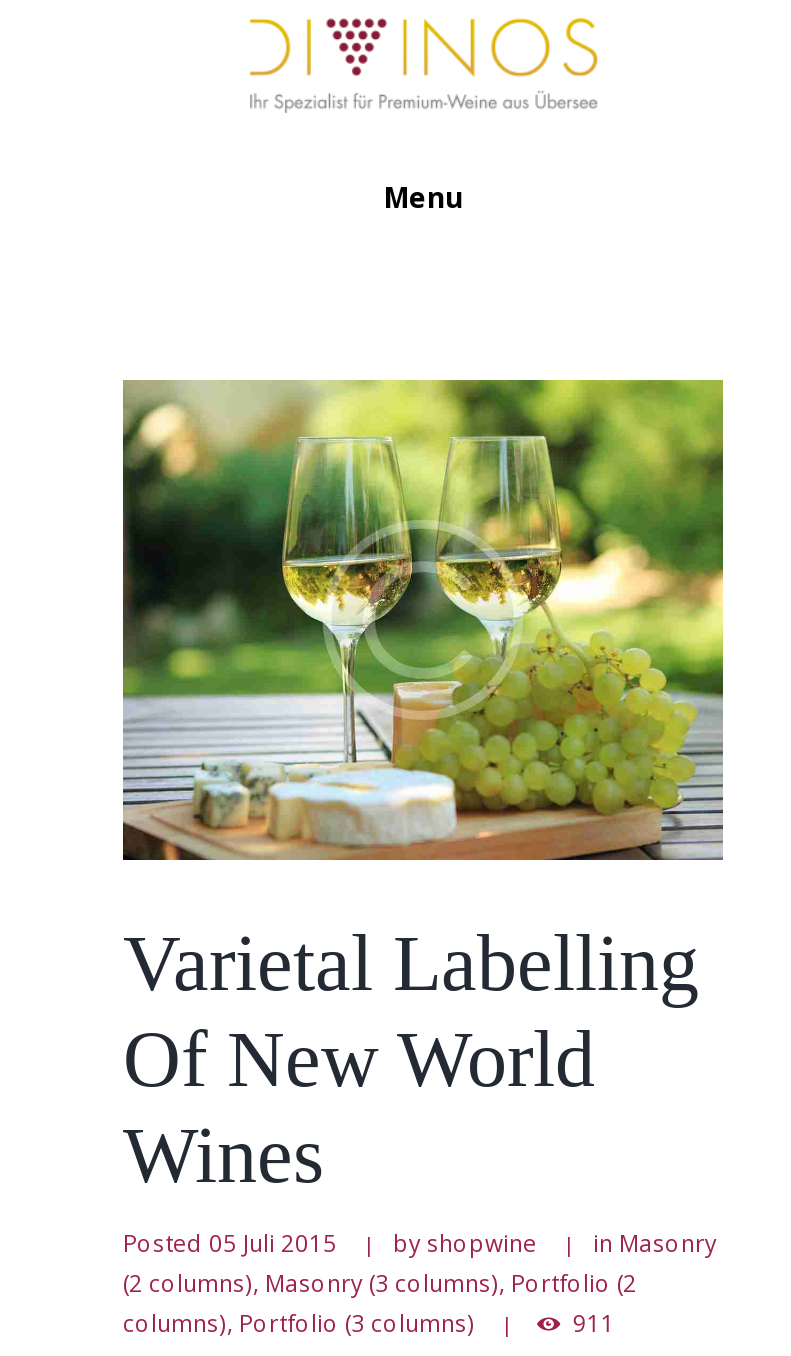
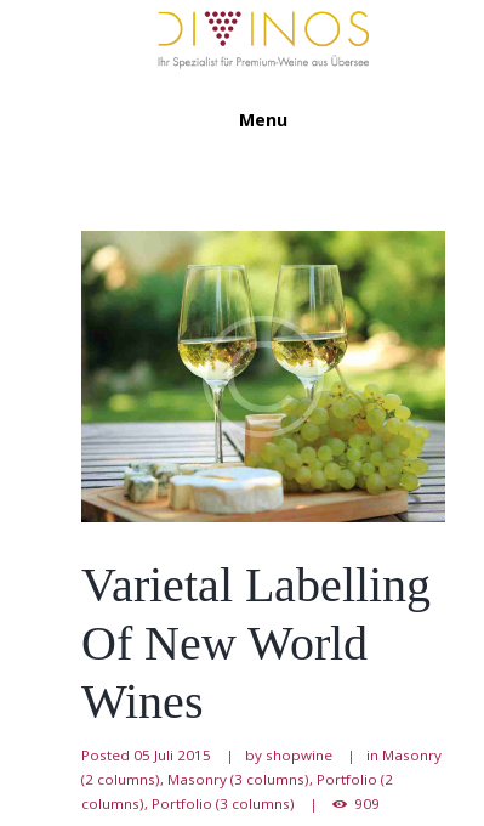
[573,1308,615,1338] 911 -> [354,795,379,813] 909

